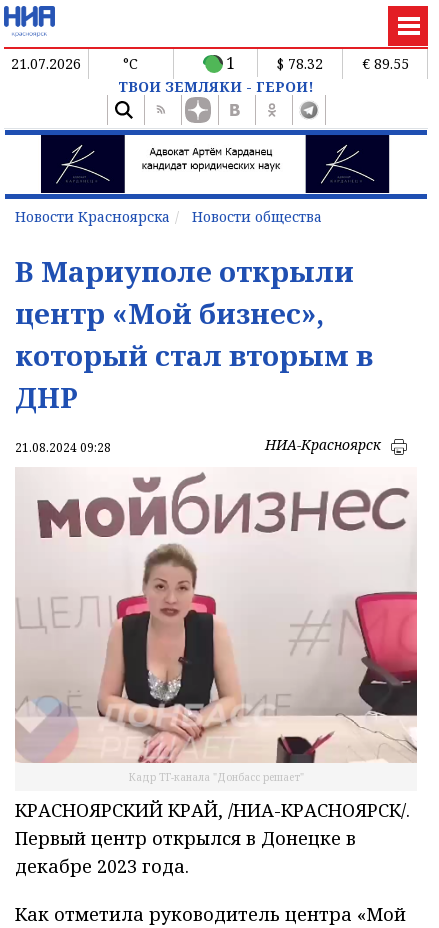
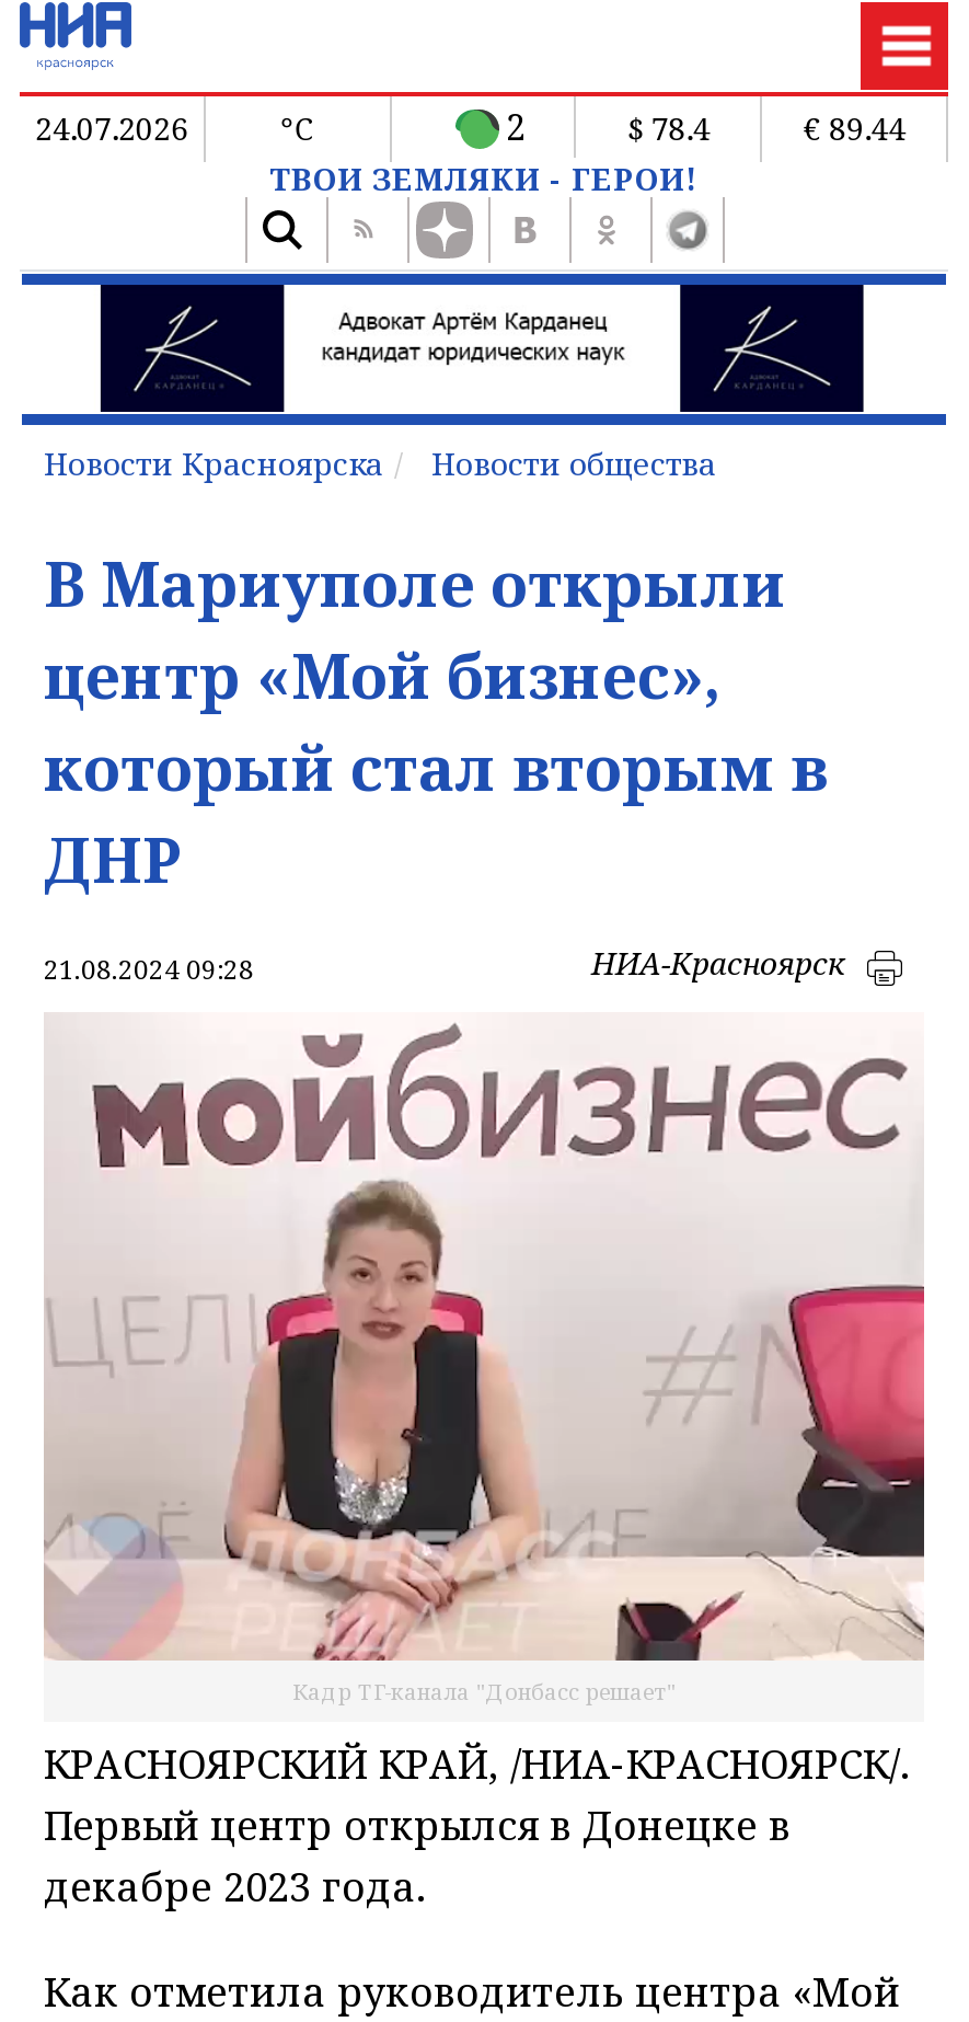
[11,53,81,72] 21.07.2026 -> [35,106,188,148] 24.07.2026
[226,51,235,73] 1 -> [506,102,526,150] 2
[277,53,323,72] $ 78.32 -> [627,106,710,148] $ 78.4
[362,53,409,72] € 89.55 -> [803,106,906,148] € 89.44

